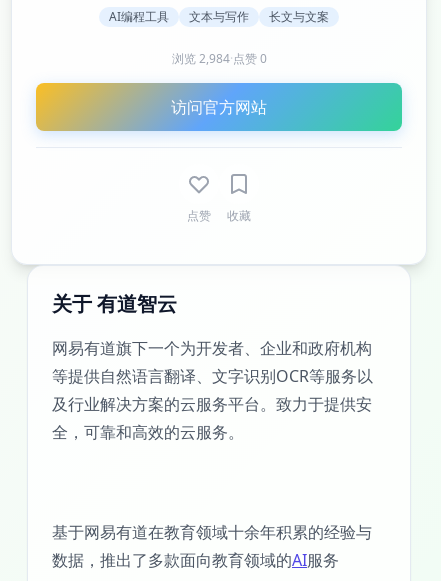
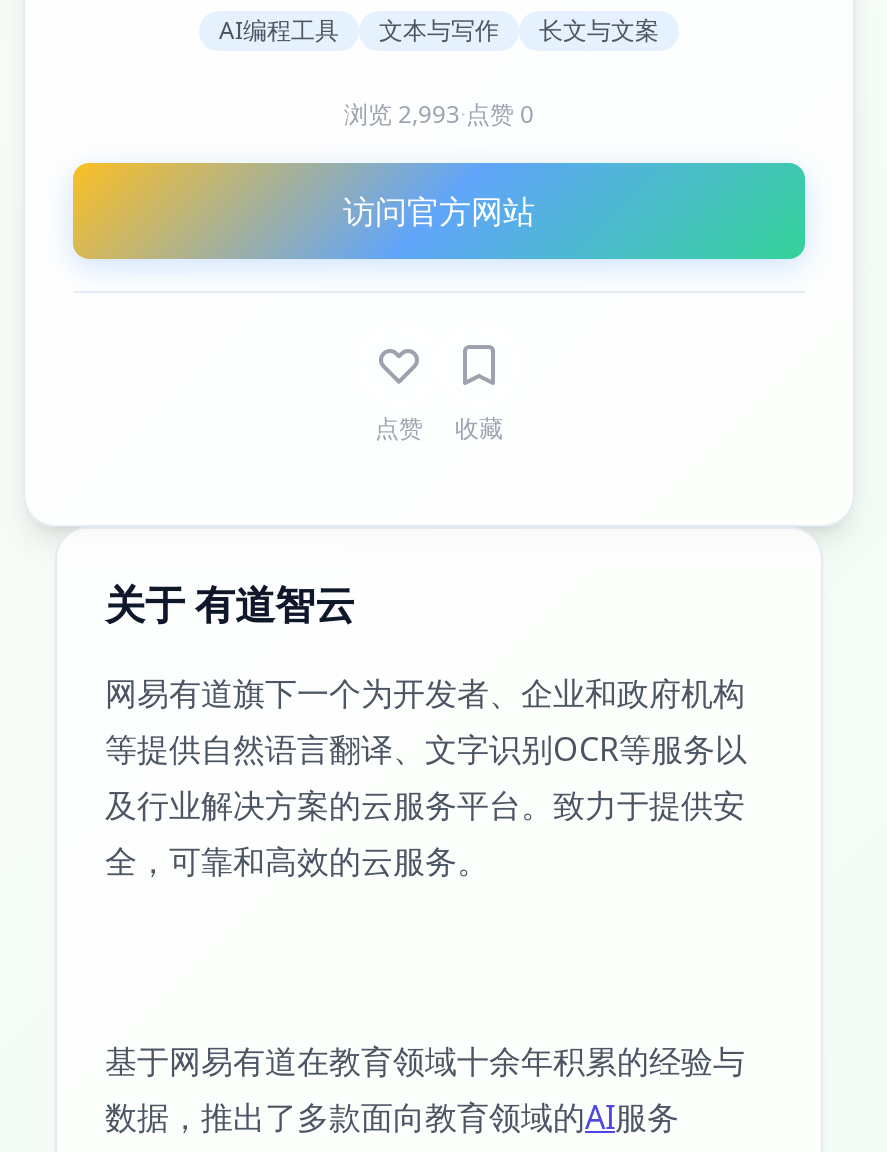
[171,50,266,67] 浏览2,984·点赞0 -> [344,97,534,131] 浏览2,993·点赞0

